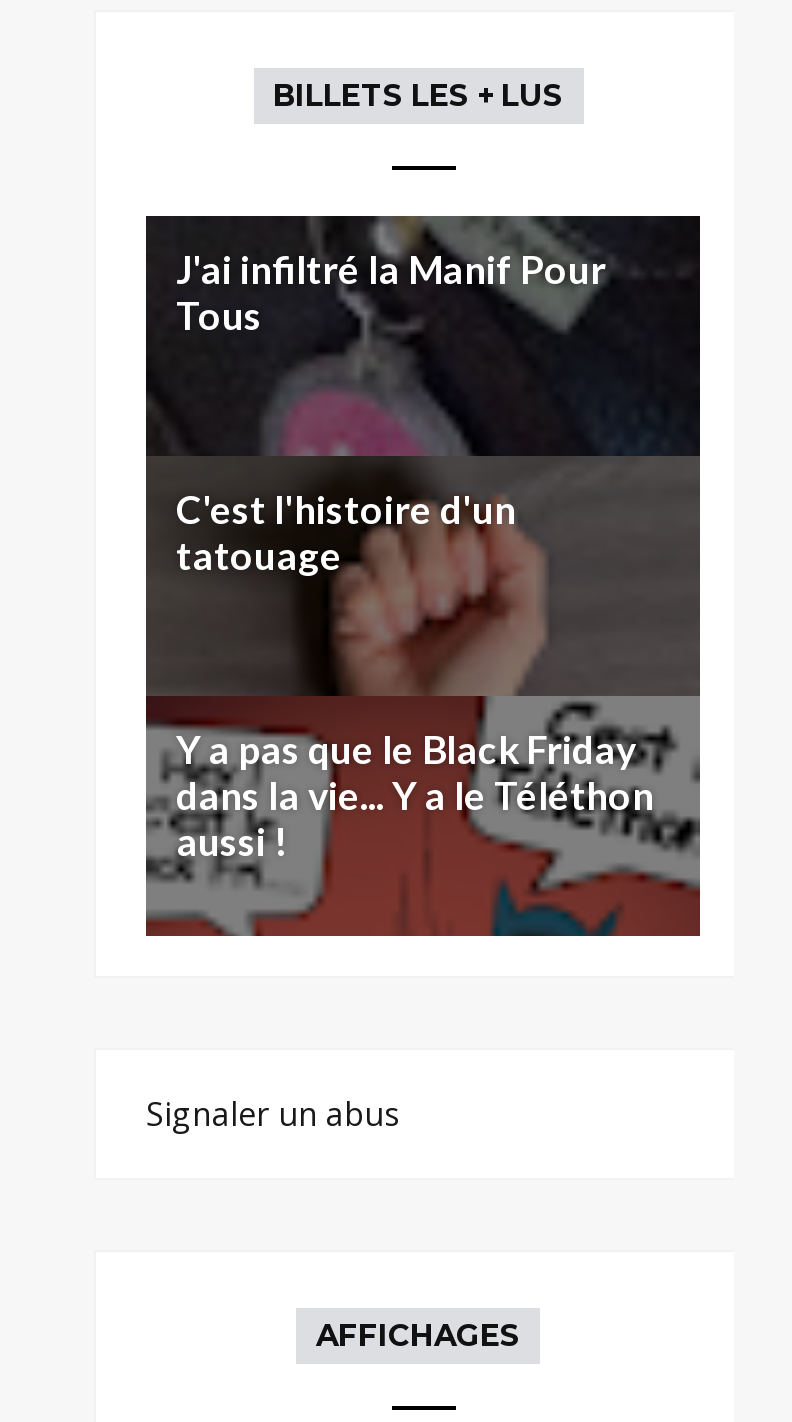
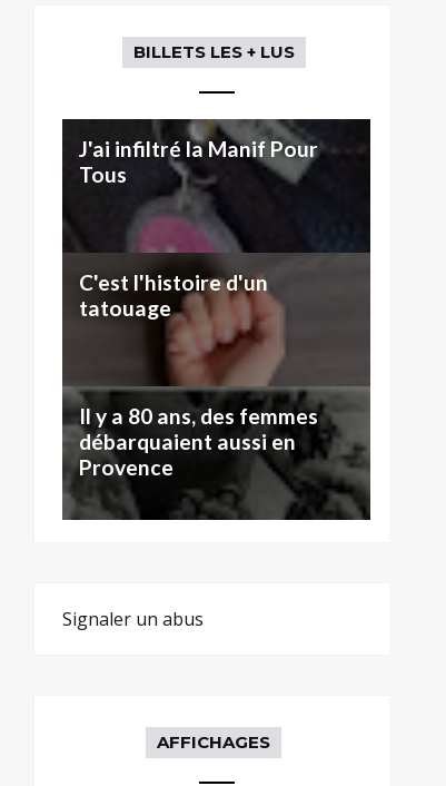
[146,696,700,938] [image] | Y a pas que le Black Friday | dans la vie... Y a le Téléthon | aussi ! -> [62,386,370,521] [image] | Il y a 80 ans, des femmes | débarquaient aussi en | Provence

